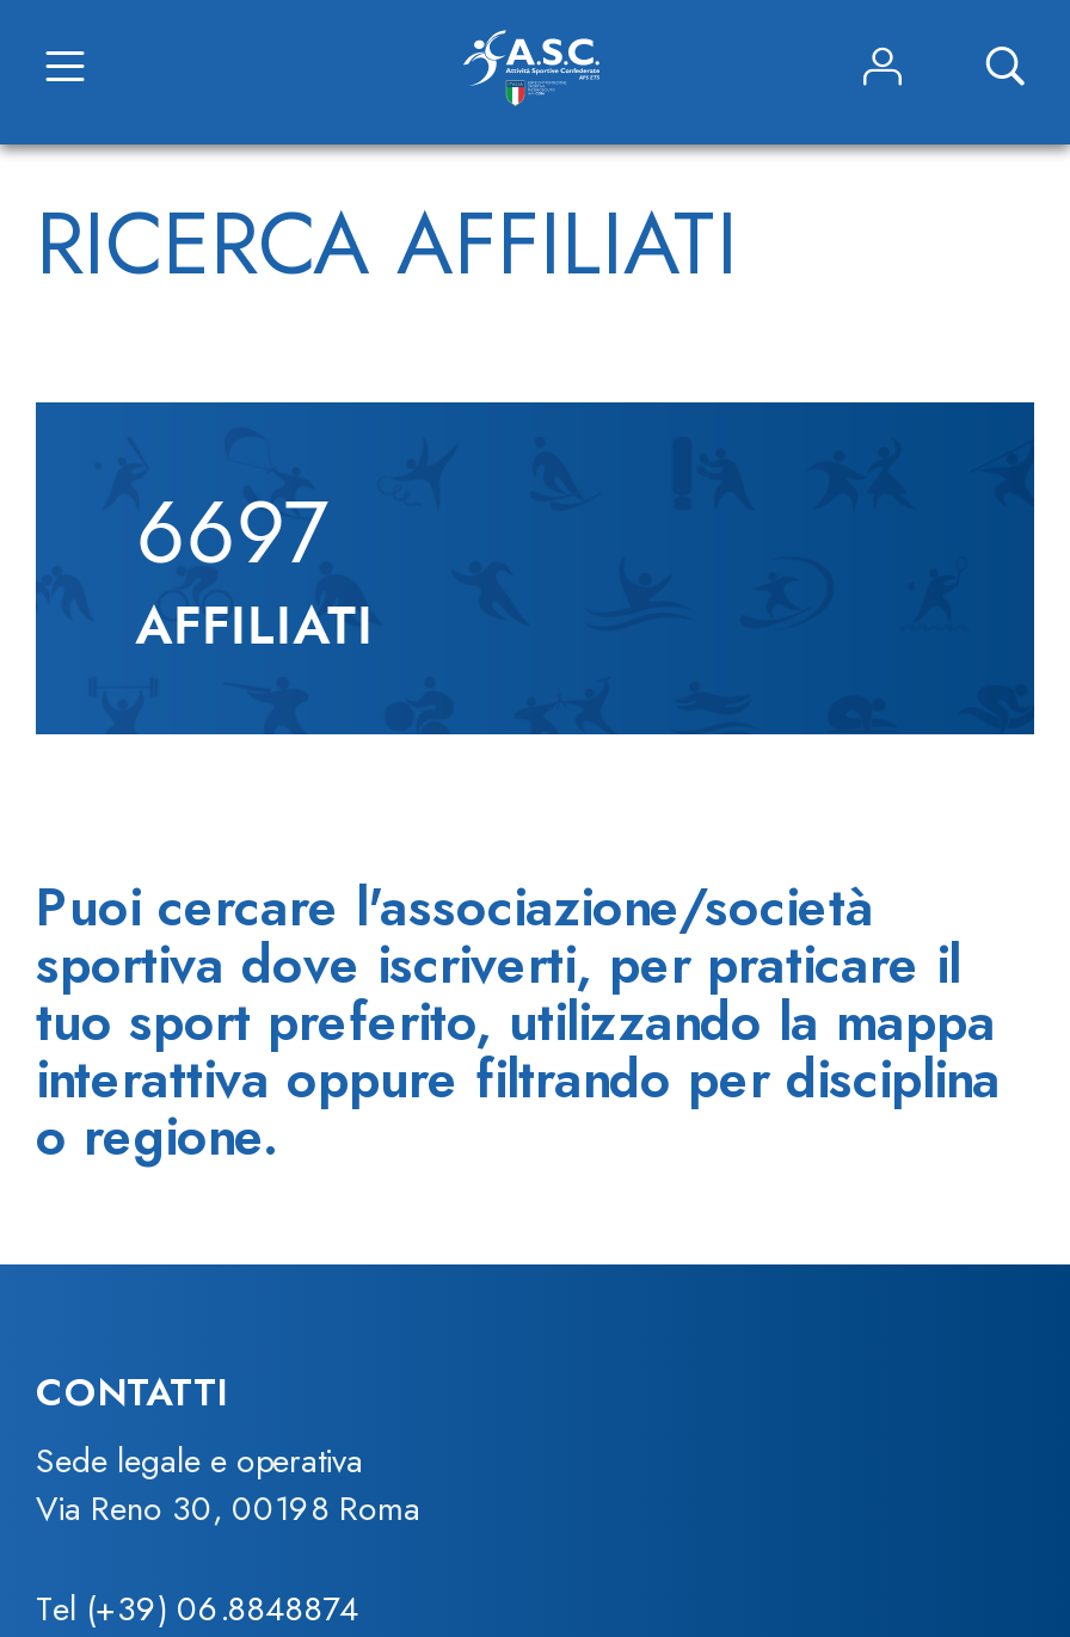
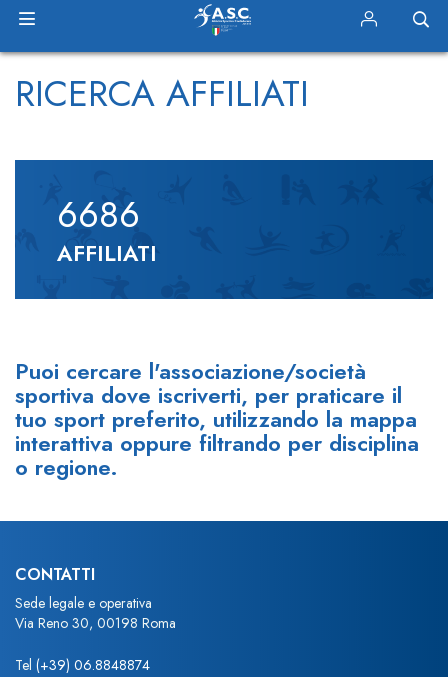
[136,470,329,597] 6697 -> [57,188,140,241] 6686

